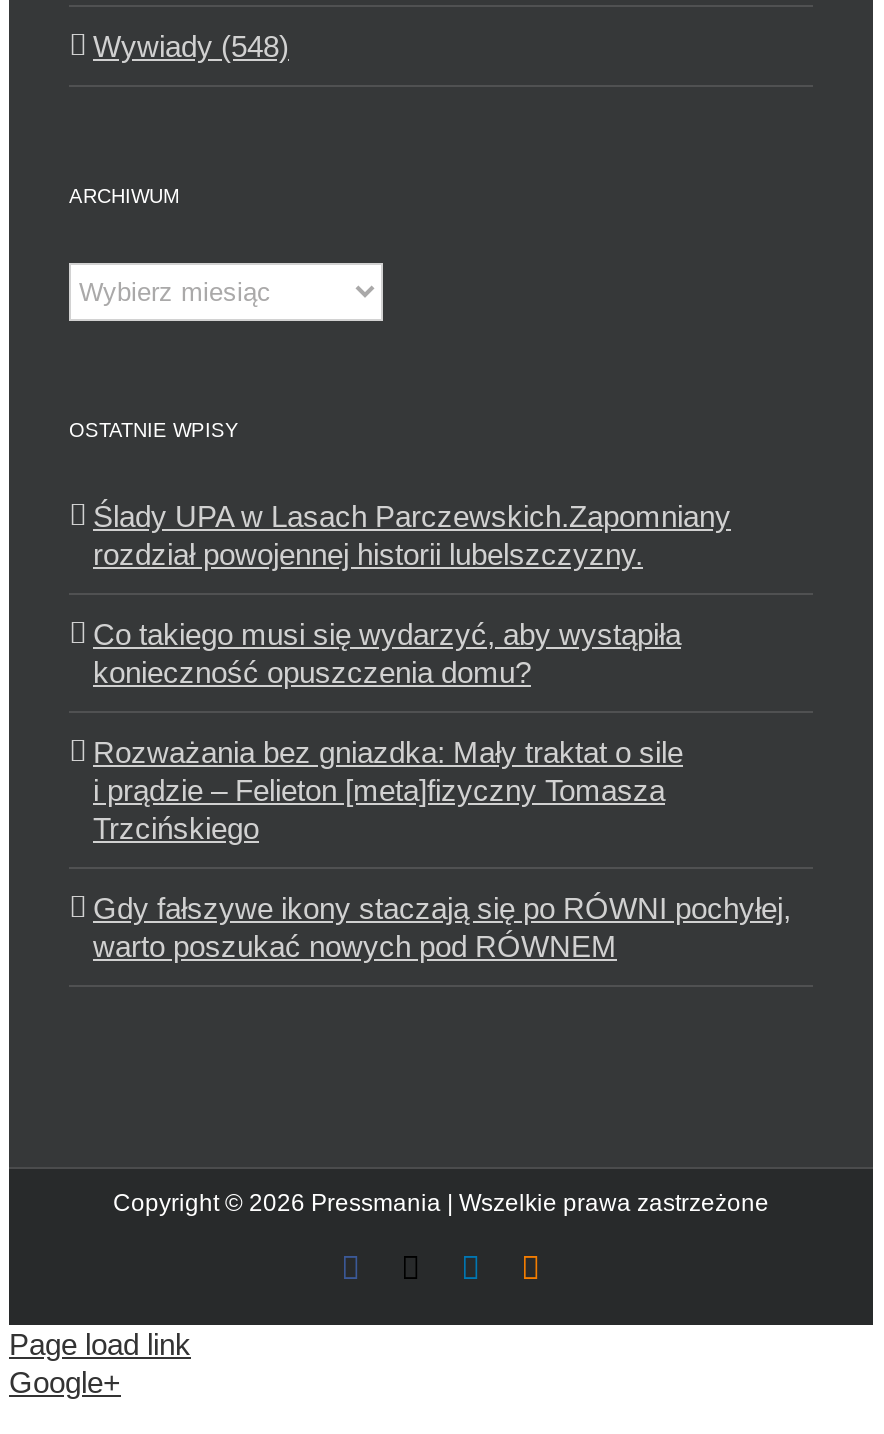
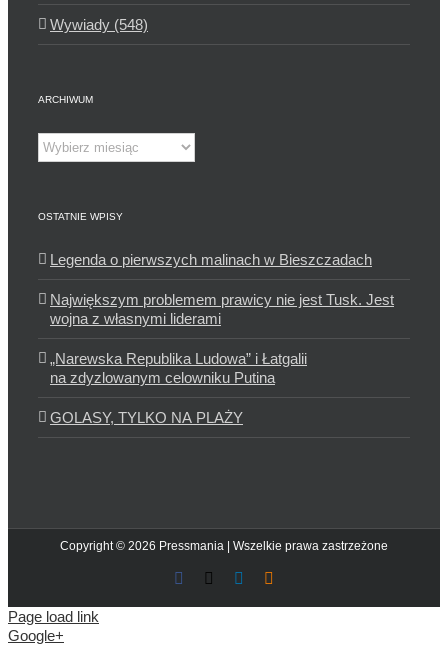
[93,499,731,571] Ślady UPA w Lasach Parczewskich.Zapomniany | rozdział powojennej historii lubelszczyzny. -> [50,251,372,268] Legenda o pierwszych malinach w Bieszczadach
[93,617,681,689] Co takiego musi się wydarzyć, aby wystąpiła | konieczność opuszczenia domu? -> [50,291,394,327] Największym problemem prawicy nie jest Tusk. Jest | wojna z własnymi liderami
[93,735,683,845] Rozważania bez gniazdka: Mały traktat o sile | i prądzie – Felieton [meta]fizyczny Tomasza | Trzcińskiego -> [50,350,307,386] „Narewska Republika Ludowa” i Łatgalii | na zdyzlowanym celowniku Putina
[93,891,791,963] Gdy fałszywe ikony staczają się po RÓWNI pochyłej, | warto poszukać nowych pod RÓWNEM -> [50,409,243,426] GOLASY, TYLKO NA PLAŻY

